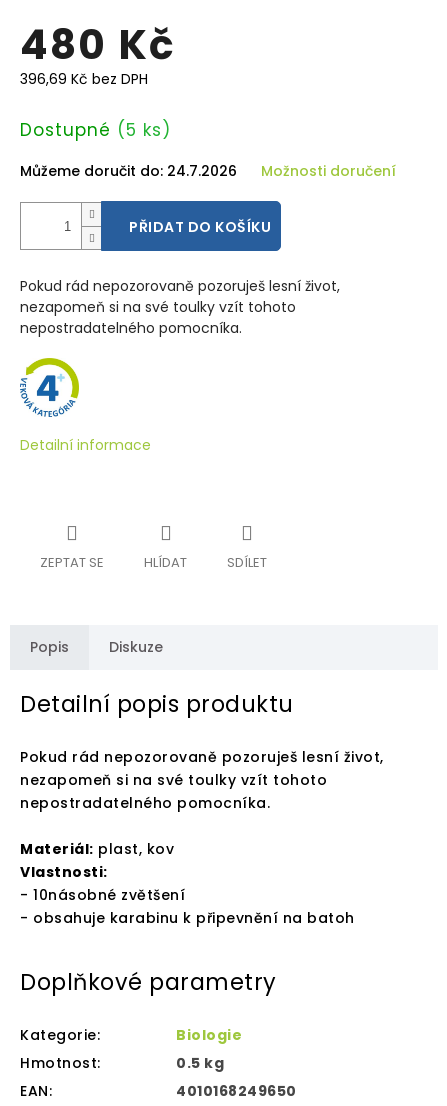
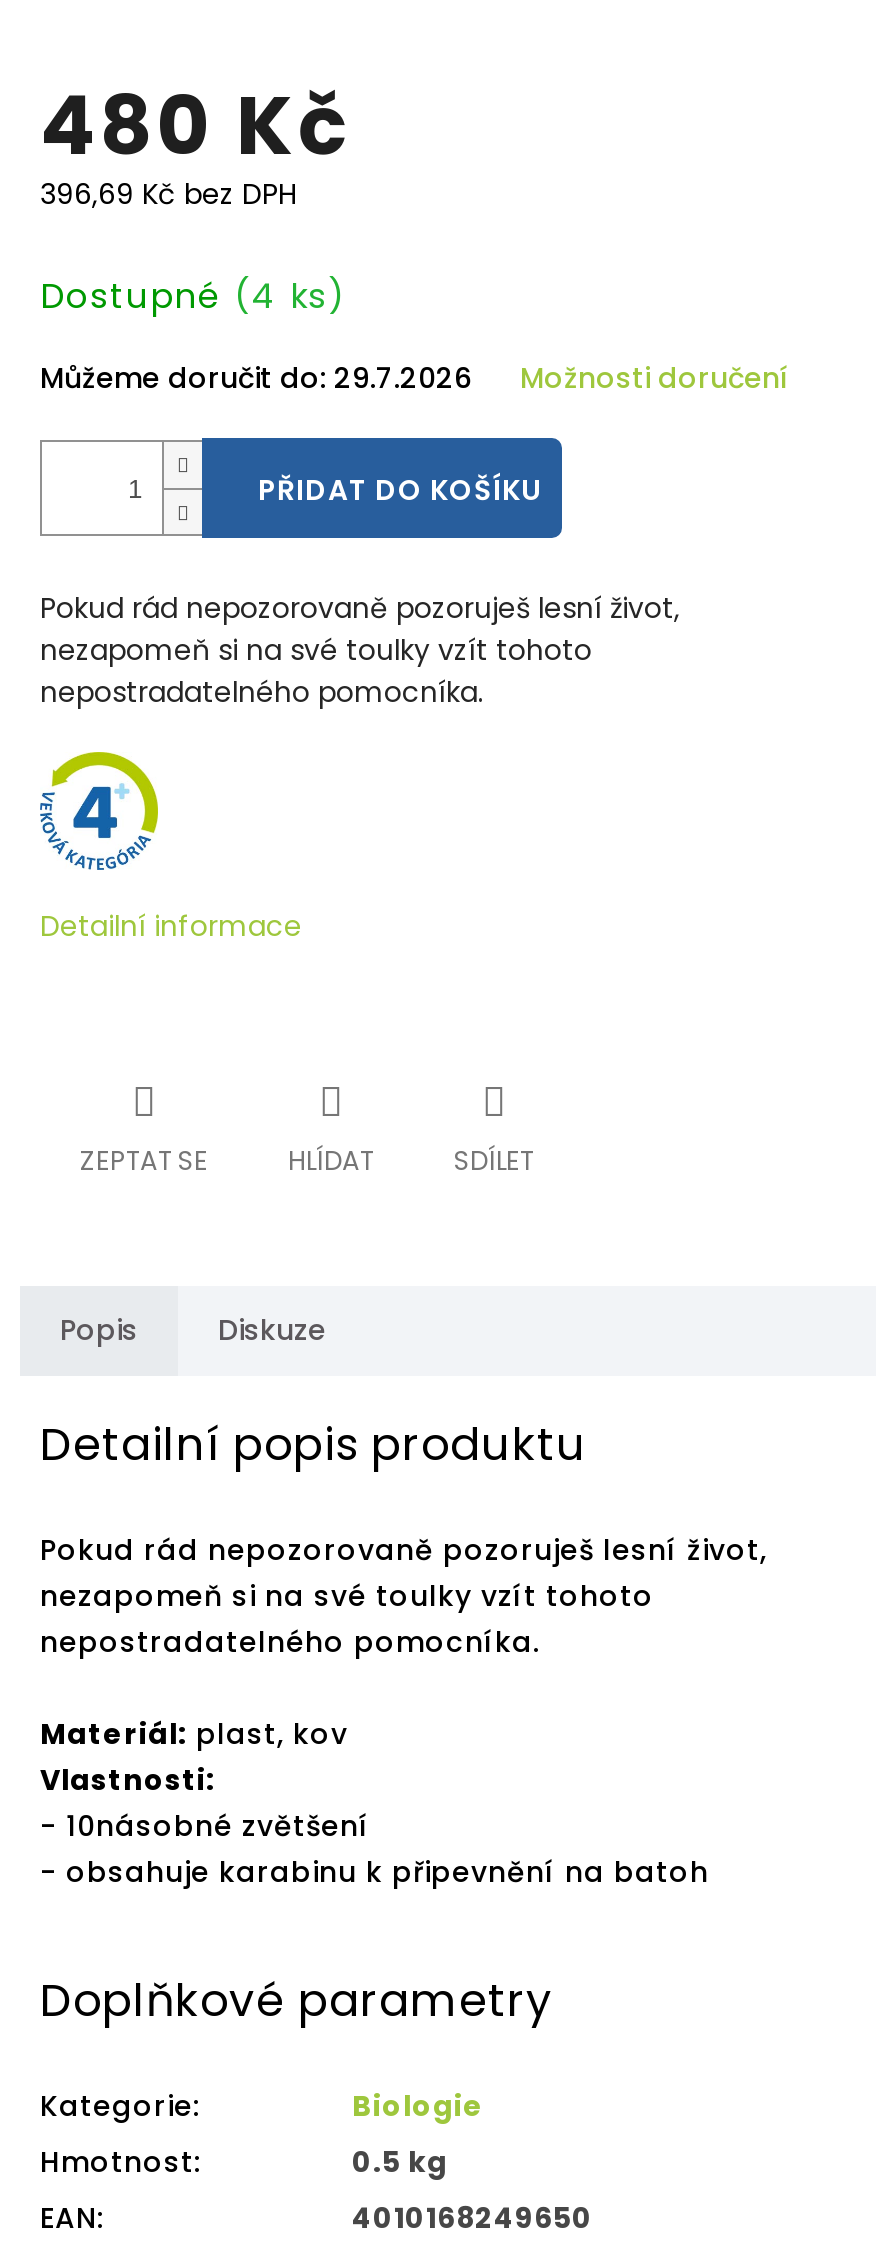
[20,118,171,142] Dostupné (5 ks) -> [40,272,346,320] Dostupné (4 ks)
[20,161,237,181] Můžeme doručit do: 24.7.2026 -> [40,358,472,398] Můžeme doručit do: 29.7.2026

